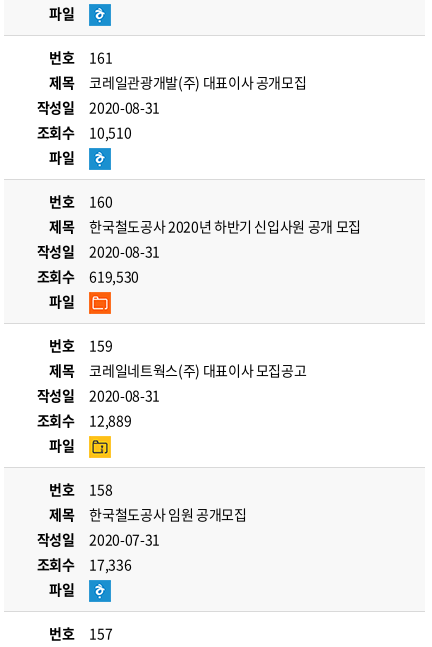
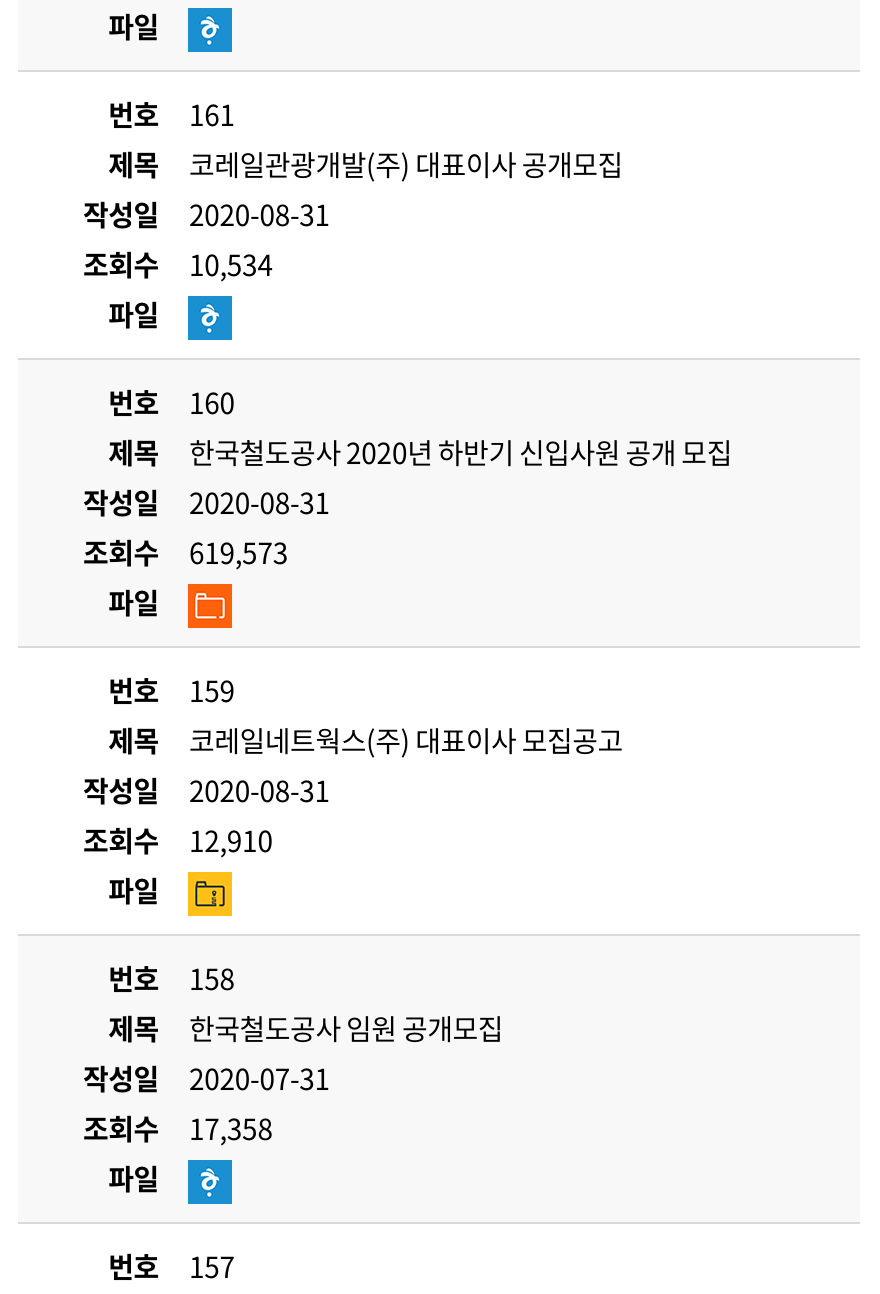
[36,122,131,142] 조회수 10,510 -> [83,244,273,284] 조회수 10,534
[36,266,139,286] 조회수 619,530 -> [83,532,288,572] 조회수 619,573
[36,410,131,430] 조회수 12,889 -> [83,820,273,860] 조회수 12,910
[36,554,131,574] 조회수 17,336 -> [83,1108,273,1148] 조회수 17,358

